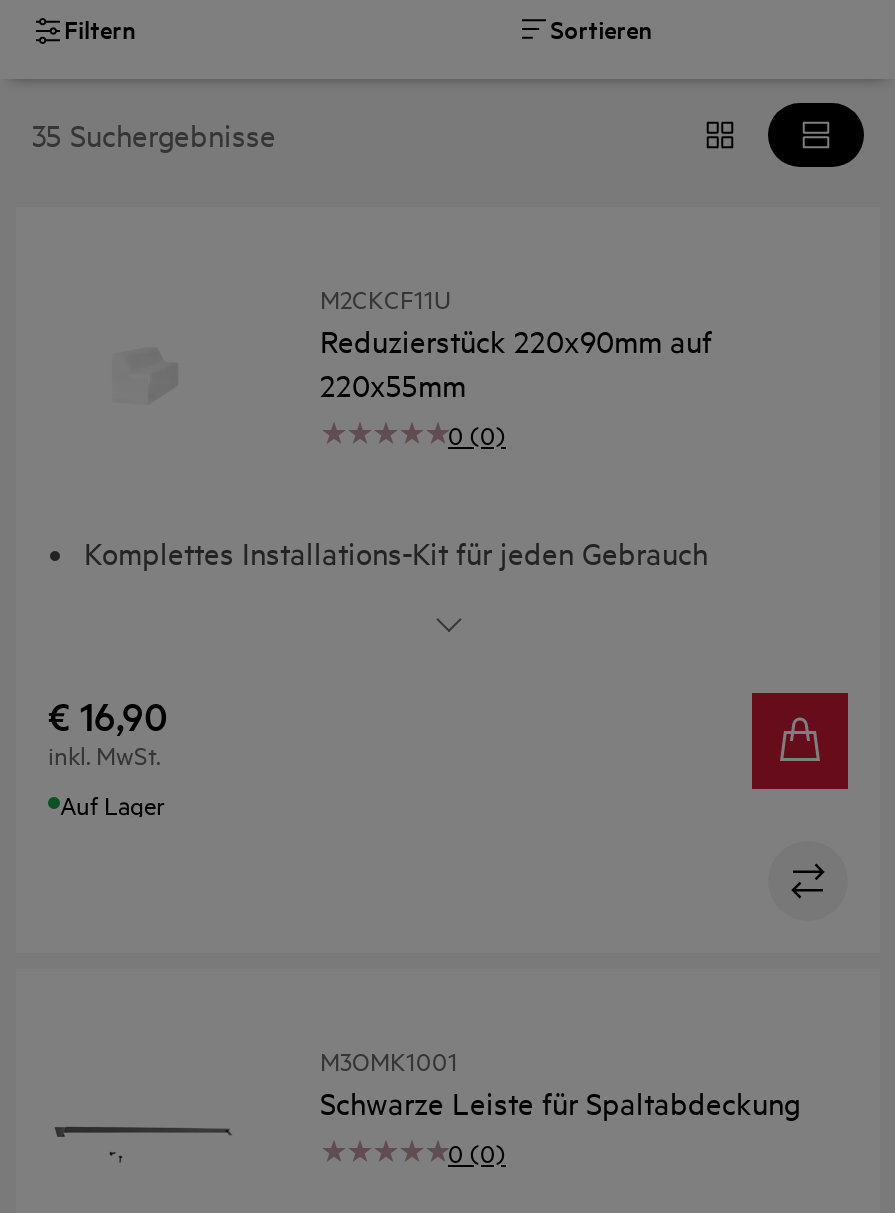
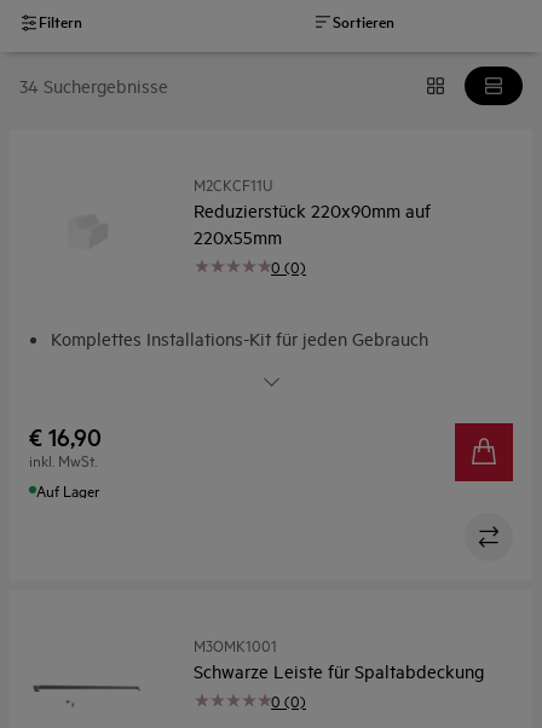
[32,115,276,153] 35 Suchergebnisse -> [19,74,168,97] 34 Suchergebnisse

